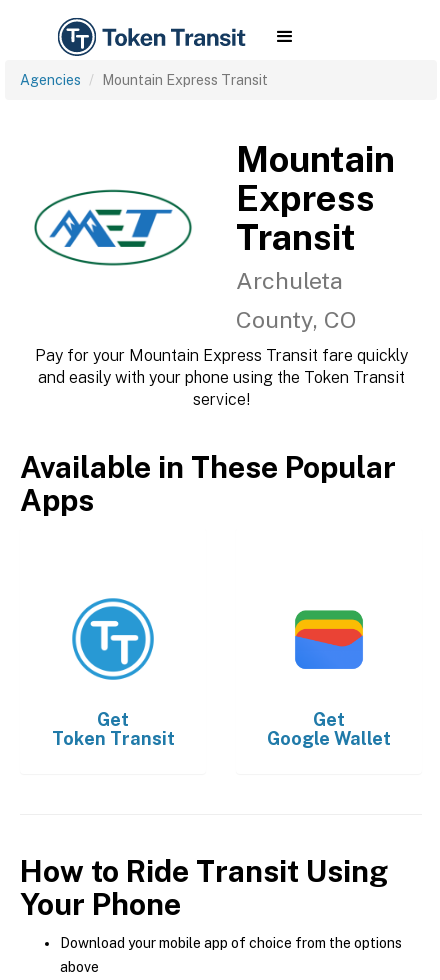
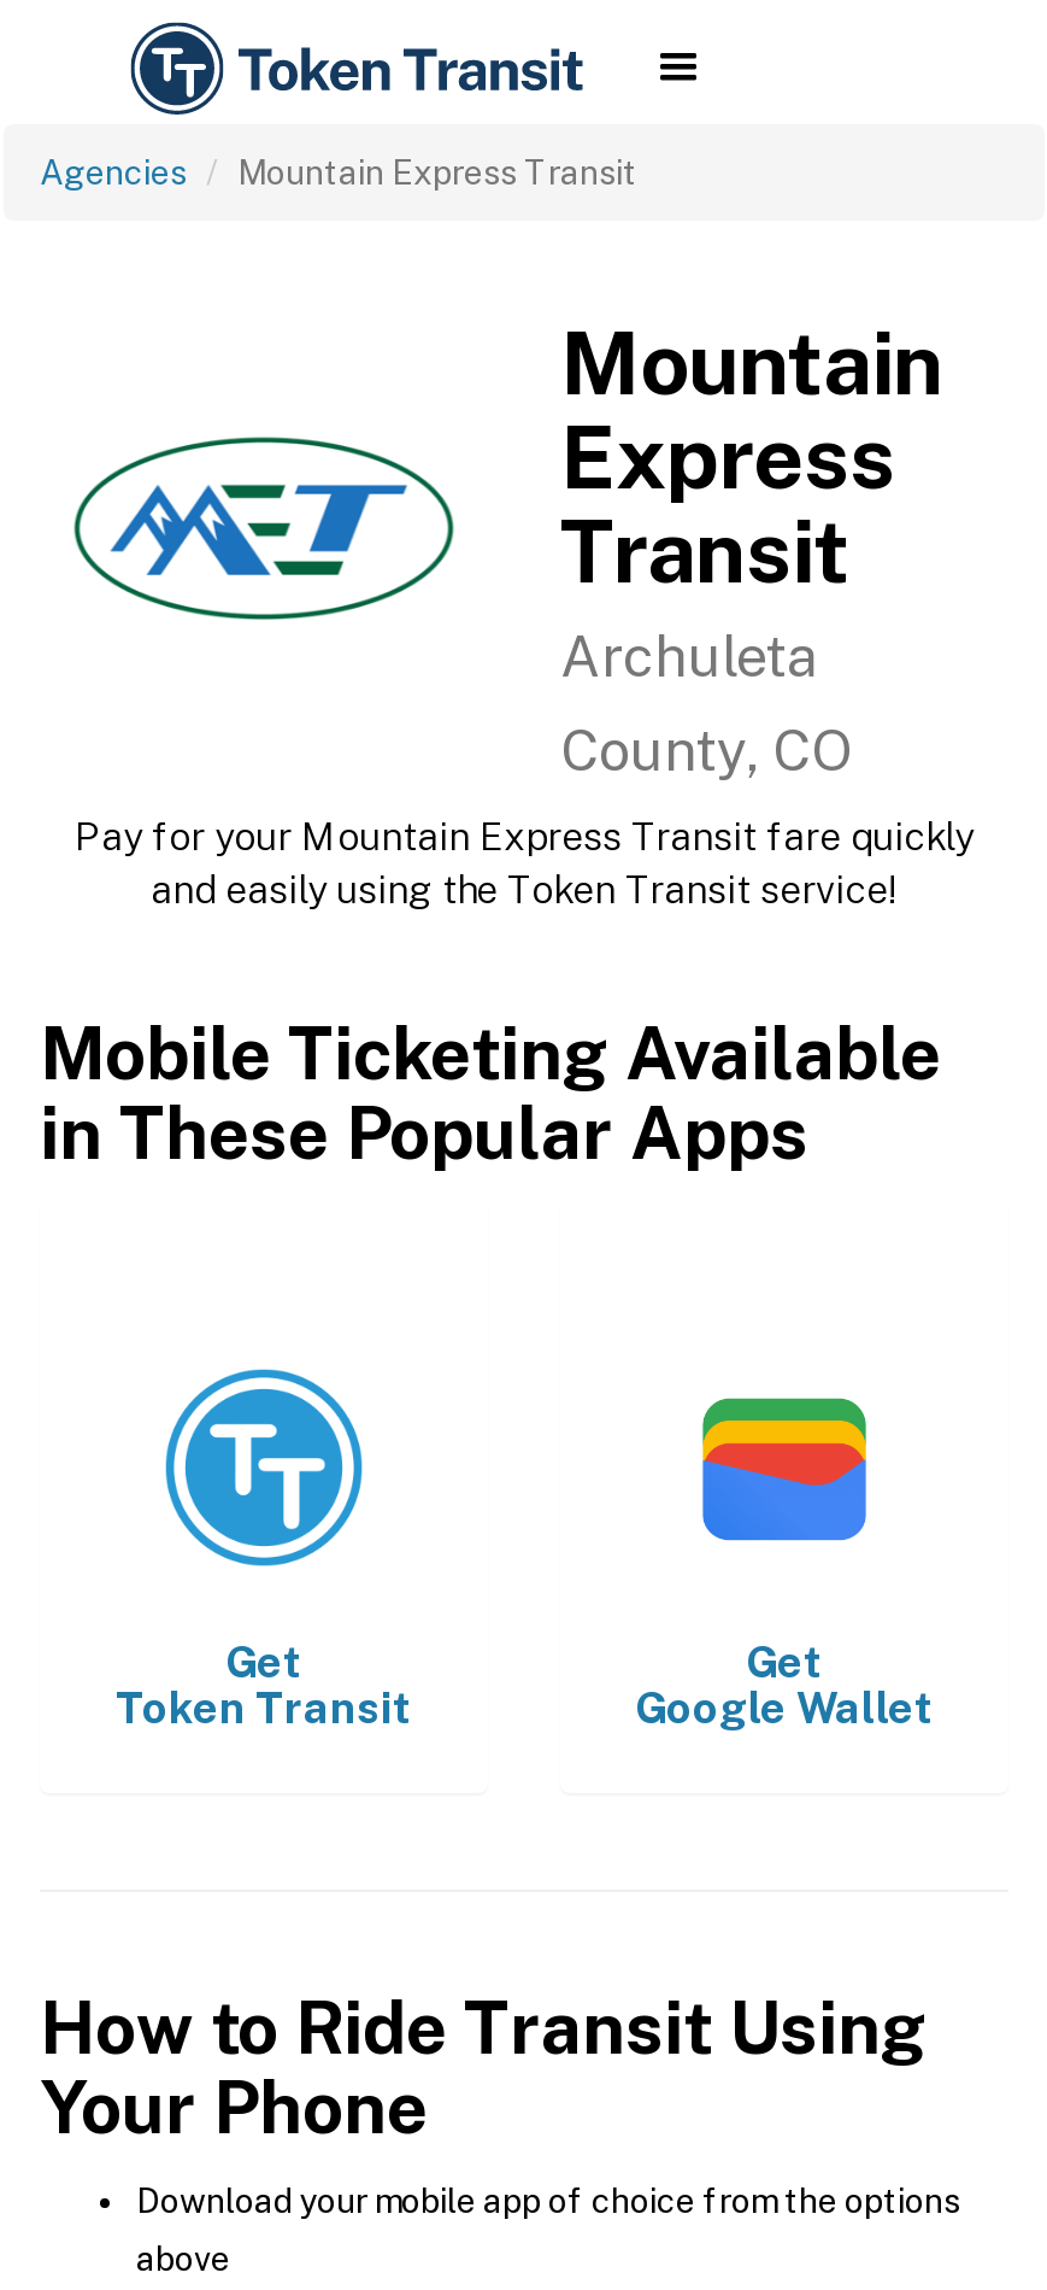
[37,368,404,409] and easily with your phone using the Token Transit | service! -> [151,867,898,913] and easily using the Token Transit service!
[20,449,396,518] Available in These Popular | Apps -> [40,1009,941,1176] Mobile Ticketing Available | in These Popular Apps

